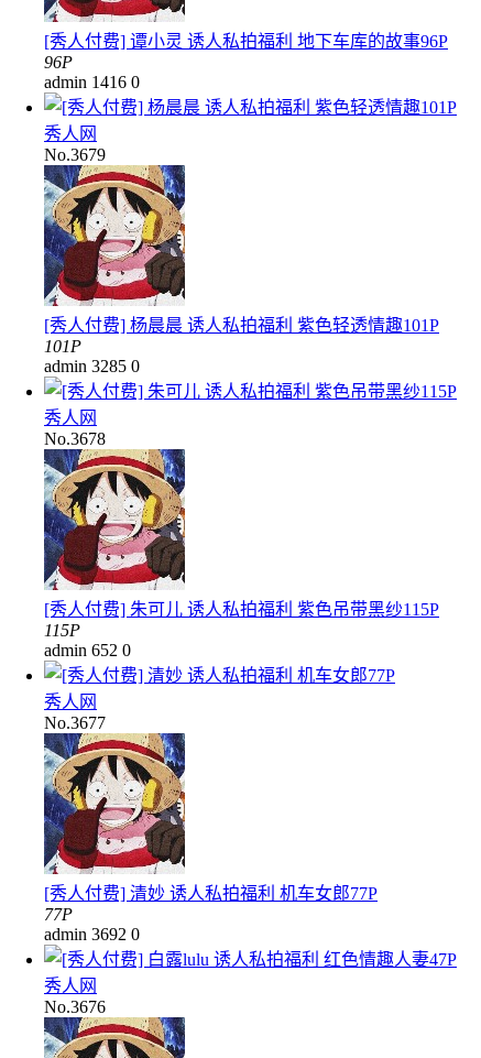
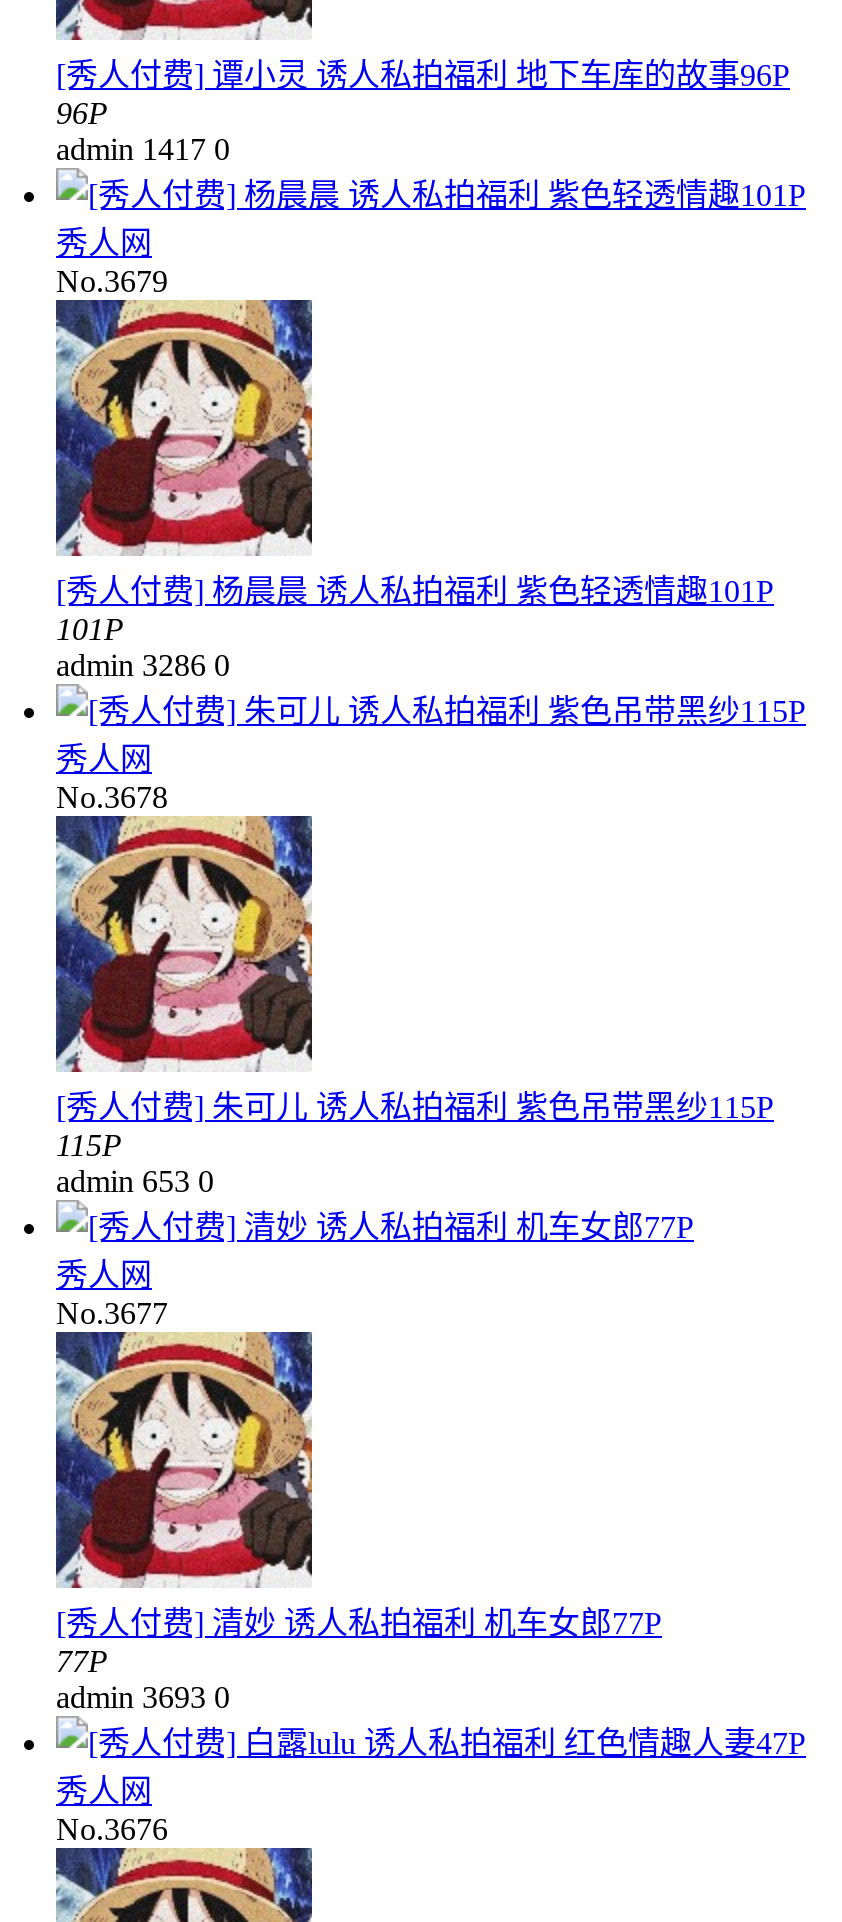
[44,73,140,92] admin 1416 0 -> [56,133,230,167] admin 1417 0
[44,357,140,376] admin 3285 0 -> [56,649,230,683] admin 3286 0
[44,641,131,660] admin 652 0 -> [56,1165,214,1199] admin 653 0
[44,925,140,944] admin 3692 0 -> [56,1681,230,1715] admin 3693 0

